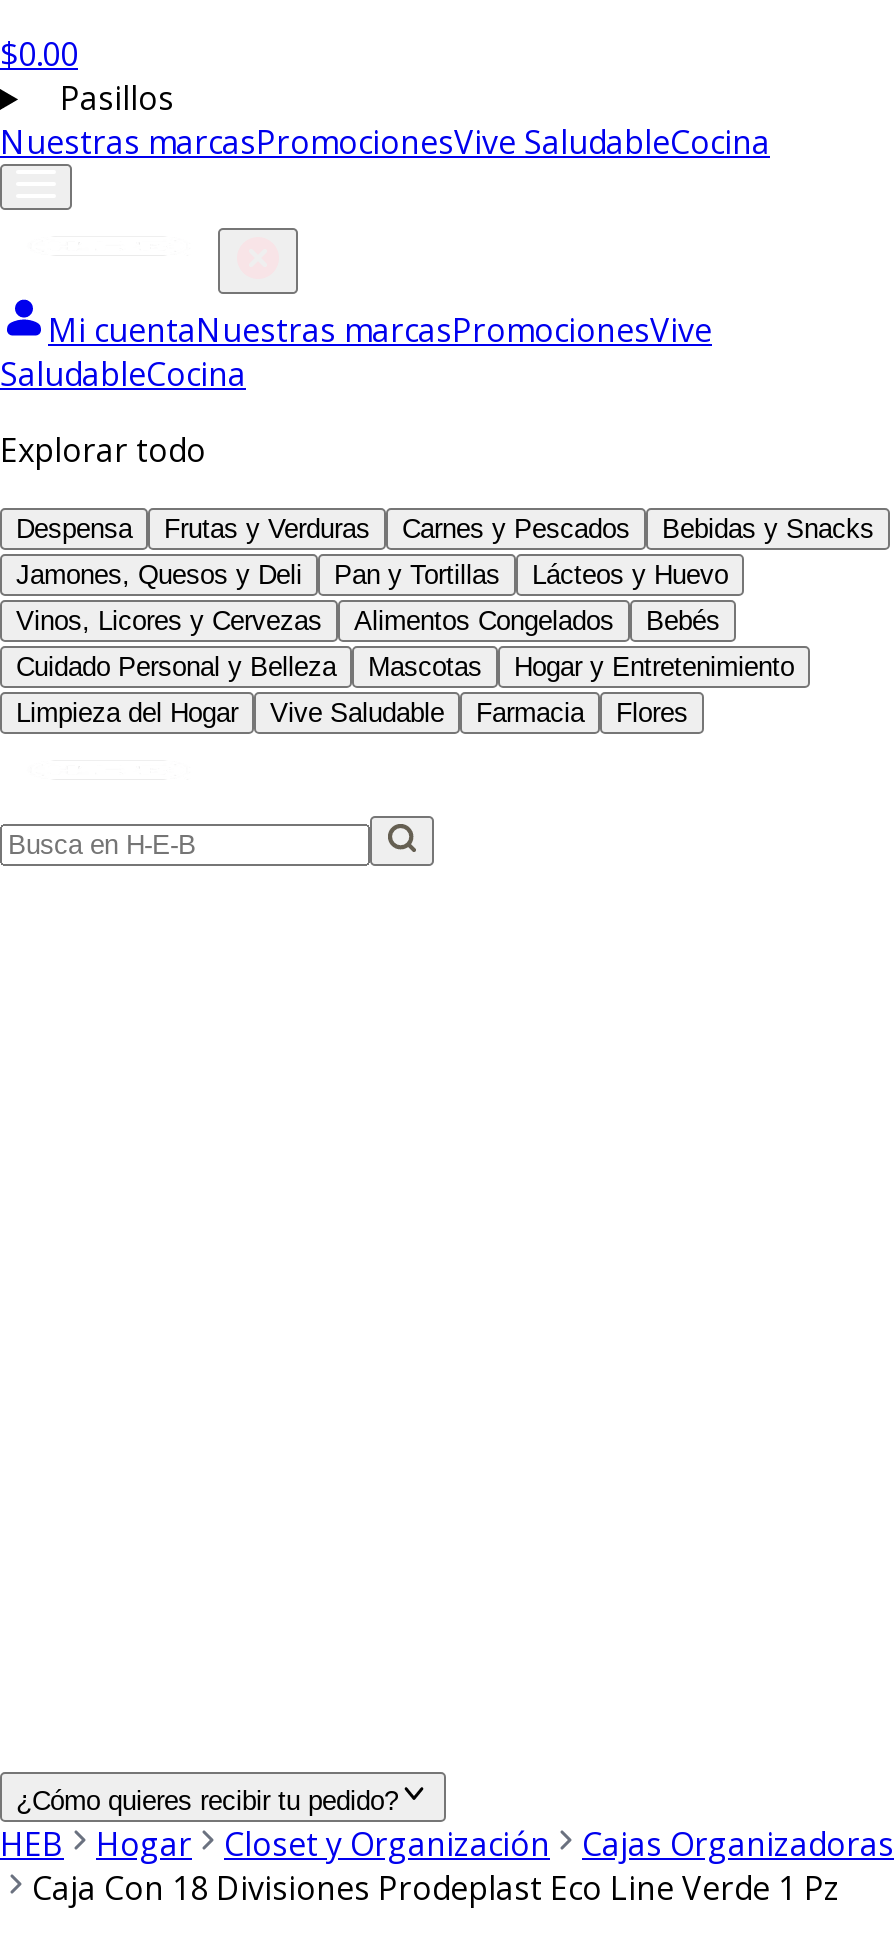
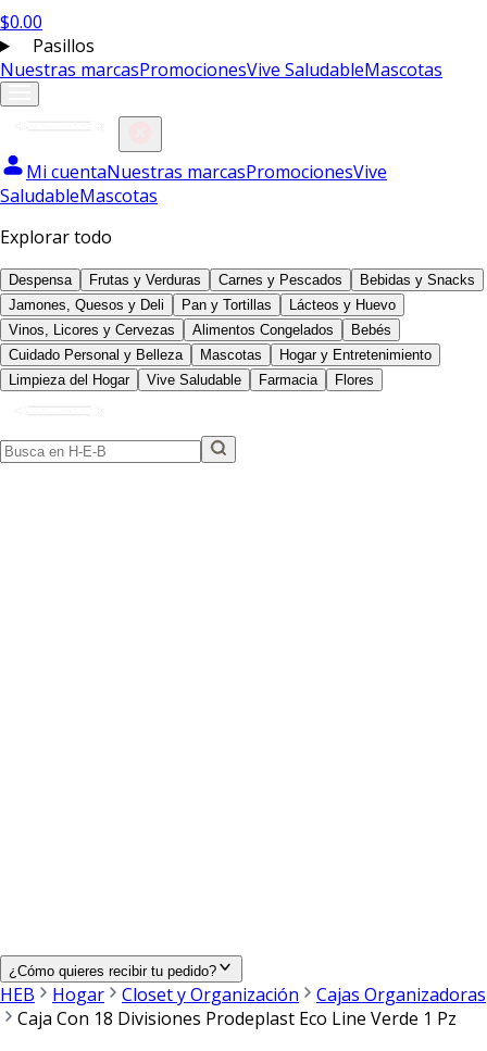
[0,120,770,164] Nuestras marcasPromocionesVive SaludableCocina -> [0,58,442,82] Nuestras marcasPromocionesVive SaludableMascotas
[0,352,246,396] SaludableCocina -> [0,184,158,208] SaludableMascotas

